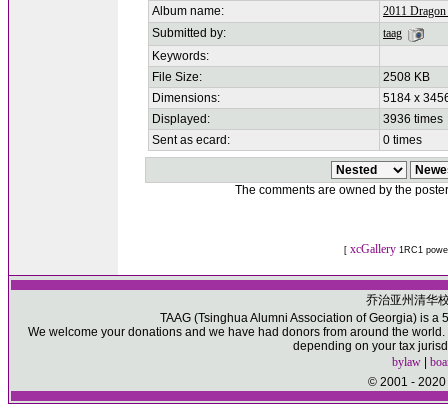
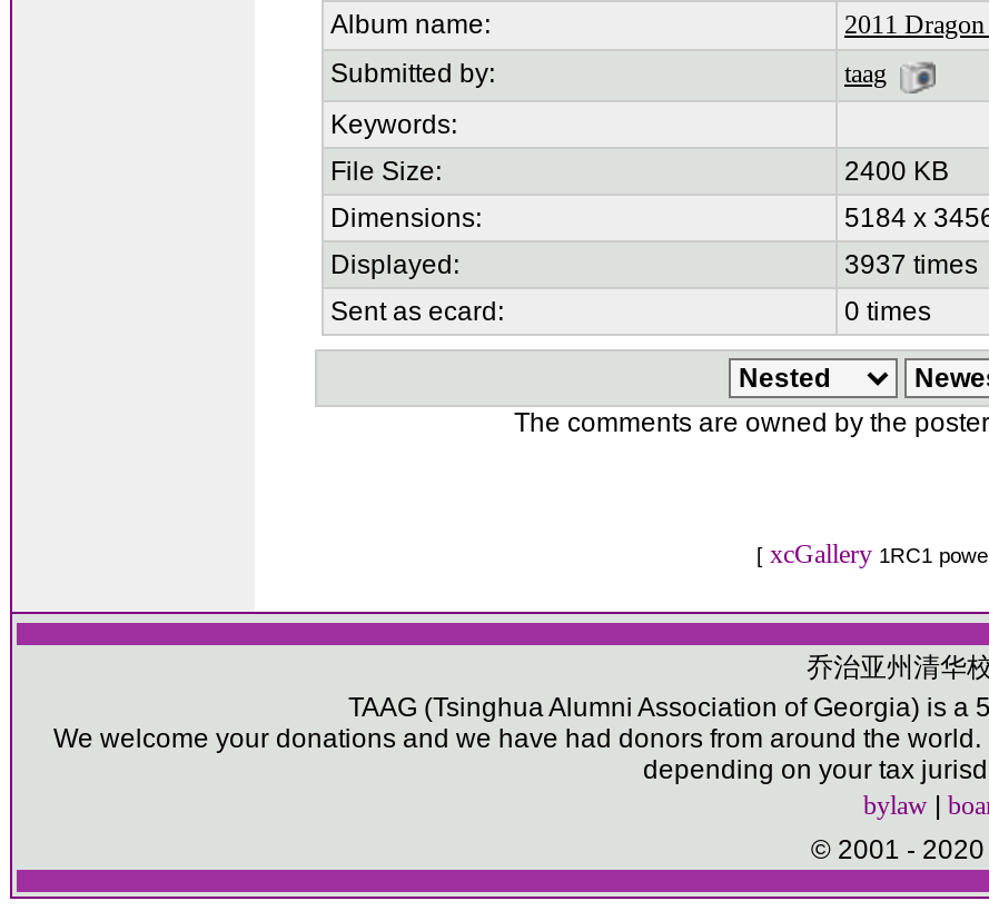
[383,70,430,84] 2508 KB -> [844,156,949,187] 2400 KB
[383,112,443,126] 3936 times -> [844,249,978,280] 3937 times

